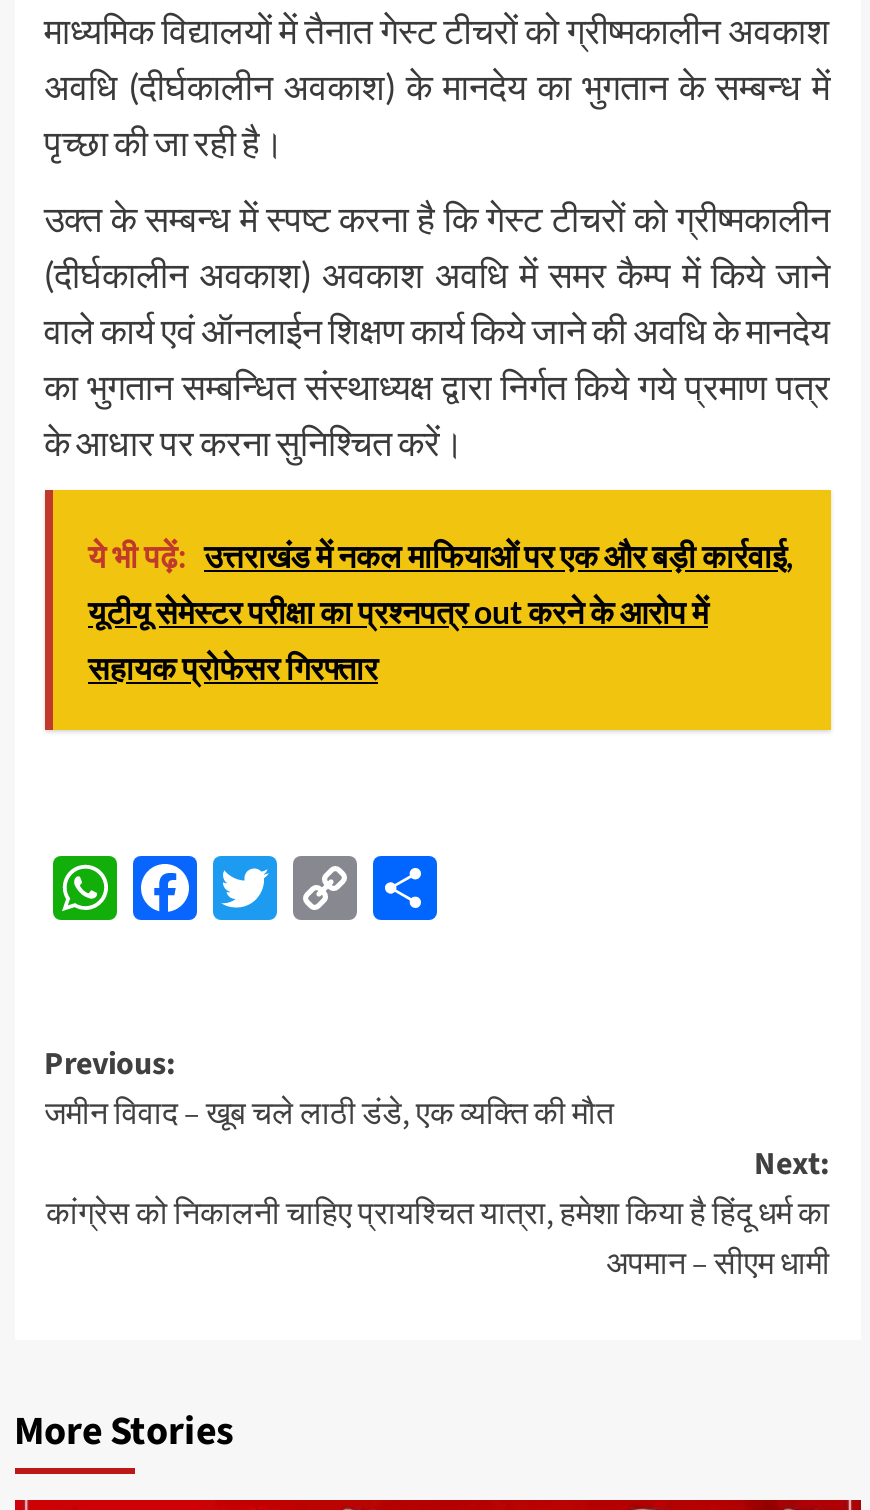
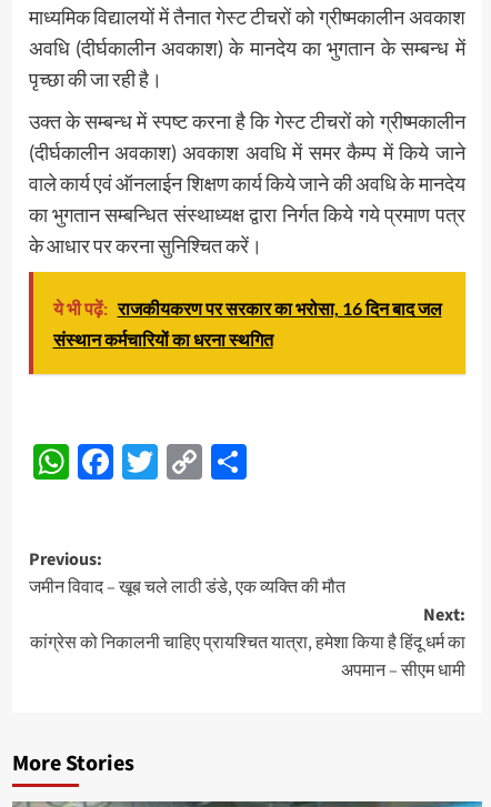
[88,536,794,686] ये भी पढ़ें: उत्तराखंड में नकल माफियाओं पर एक और बड़ी कार्रवाई, | यूटीयू सेमेस्टर परीक्षा का प्रश्नपत्र out करने के आरोप में | सहायक प्रोफेसर गिरफ्तार -> [53,298,442,350] ये भी पढ़ें: राजकीयकरण पर सरकार का भरोसा, 16 दिन बाद जल | संस्थान कर्मचारियों का धरना स्थगित

